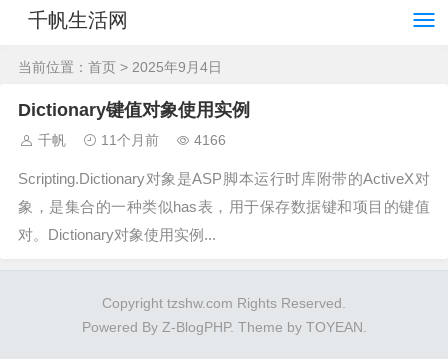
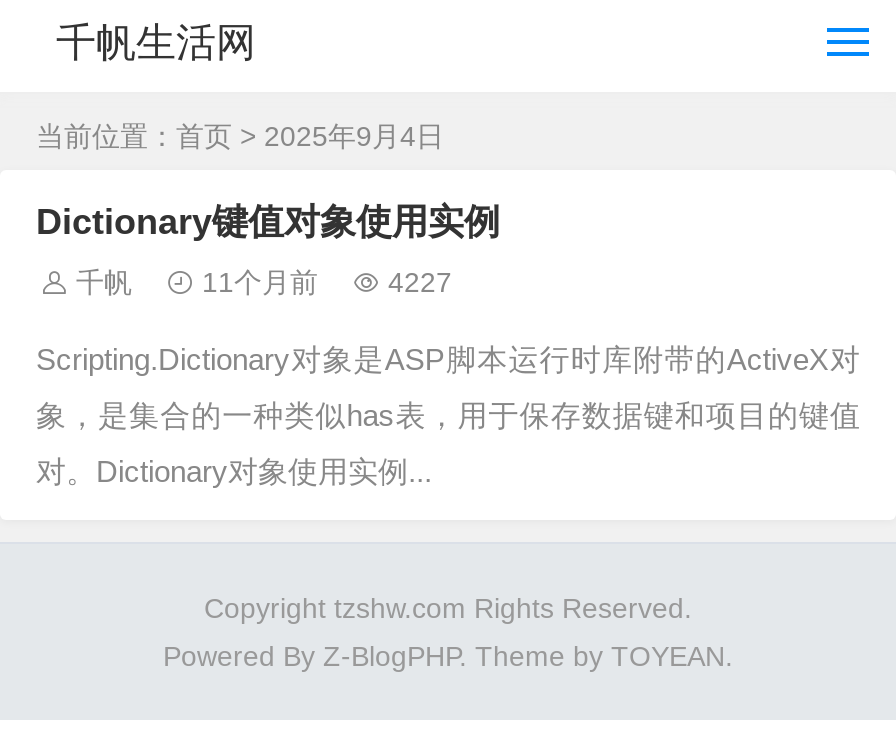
[194,132,226,148] 4166 -> [388,266,452,298] 4227

